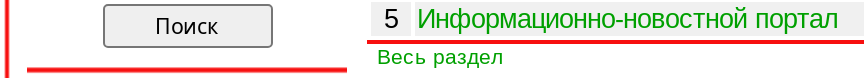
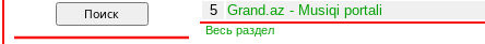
[417,4,839,34] Информационно-новостной портал -> [227,2,382,18] Grand.az - Musiqi portali

